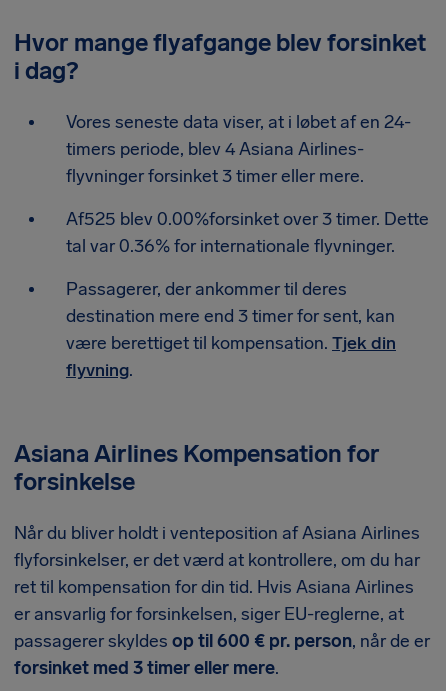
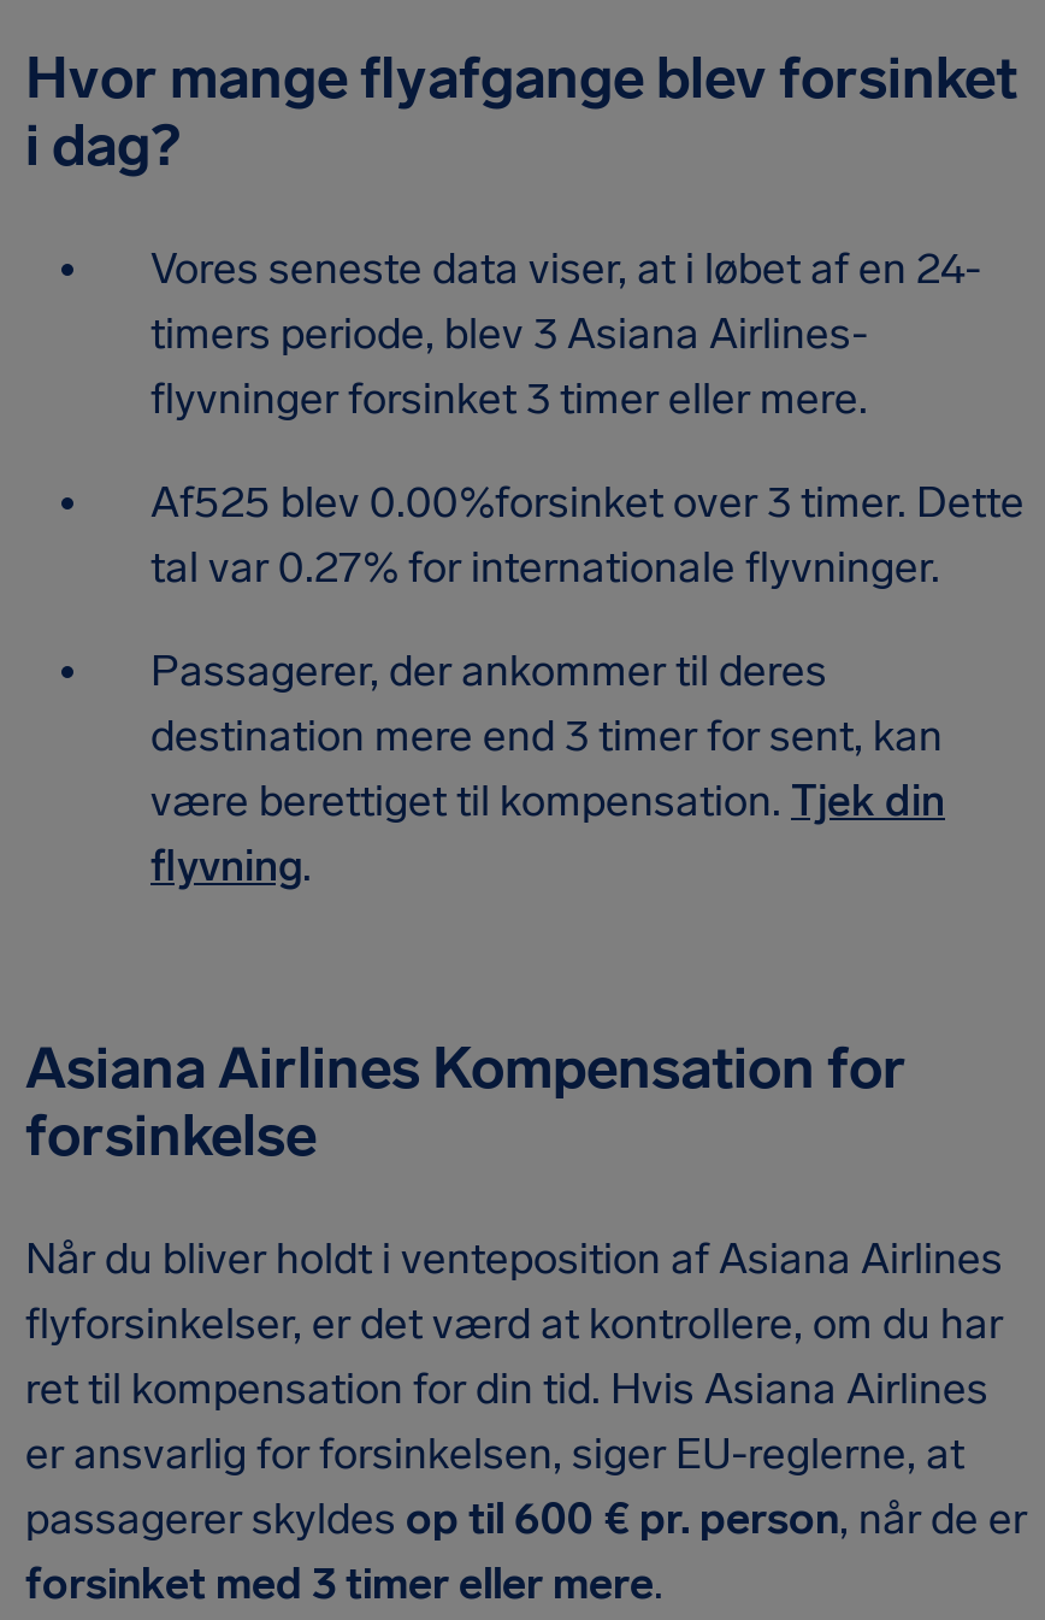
[66,138,364,160] timers periode, blev 4 Asiana Airlines- -> [150,306,868,359] timers periode, blev 3 Asiana Airlines-
[66,235,395,257] tal var 0.36% for internationale flyvninger. -> [150,540,940,593] tal var 0.27% for internationale flyvninger.

